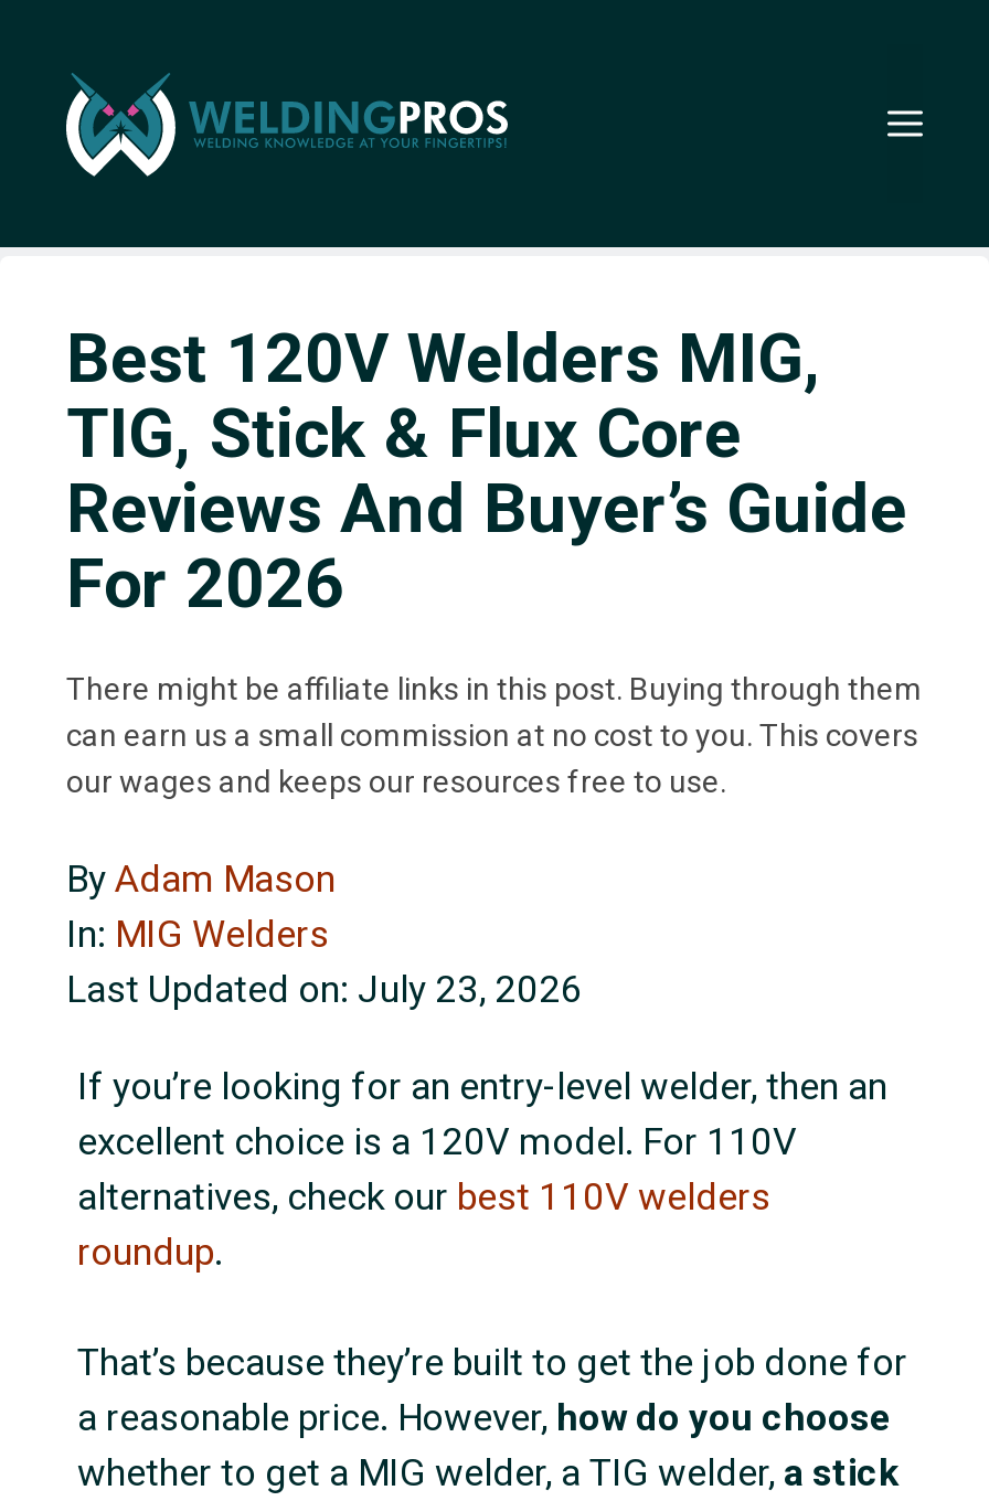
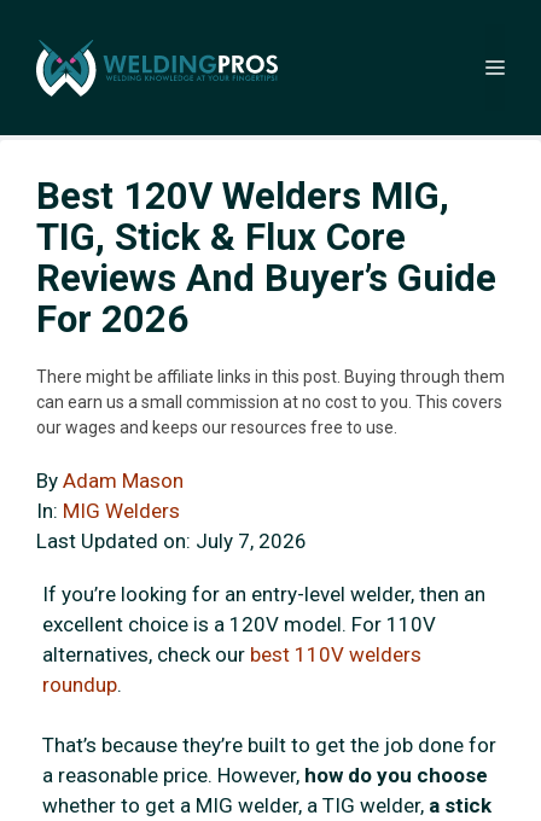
[66,967,583,1011] Last Updated on: July 23, 2026 -> [36,529,307,553] Last Updated on: July 7, 2026

